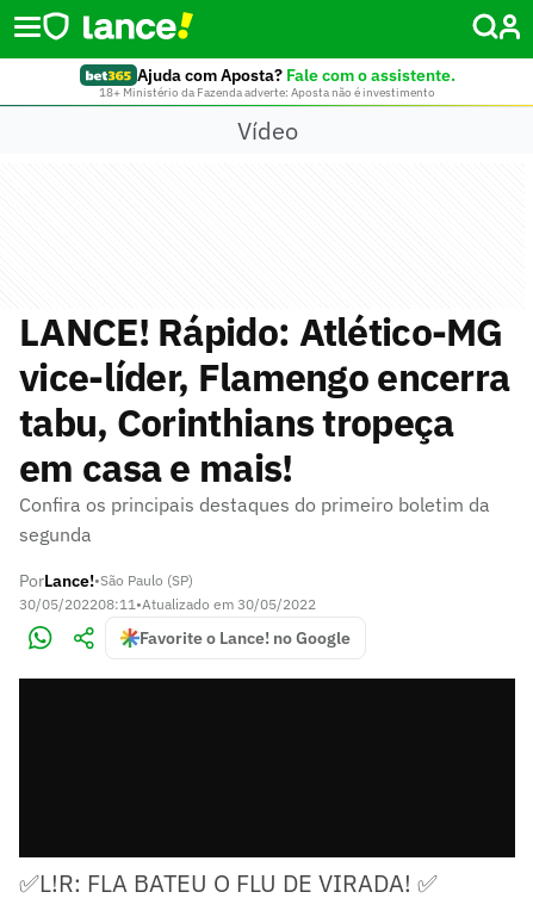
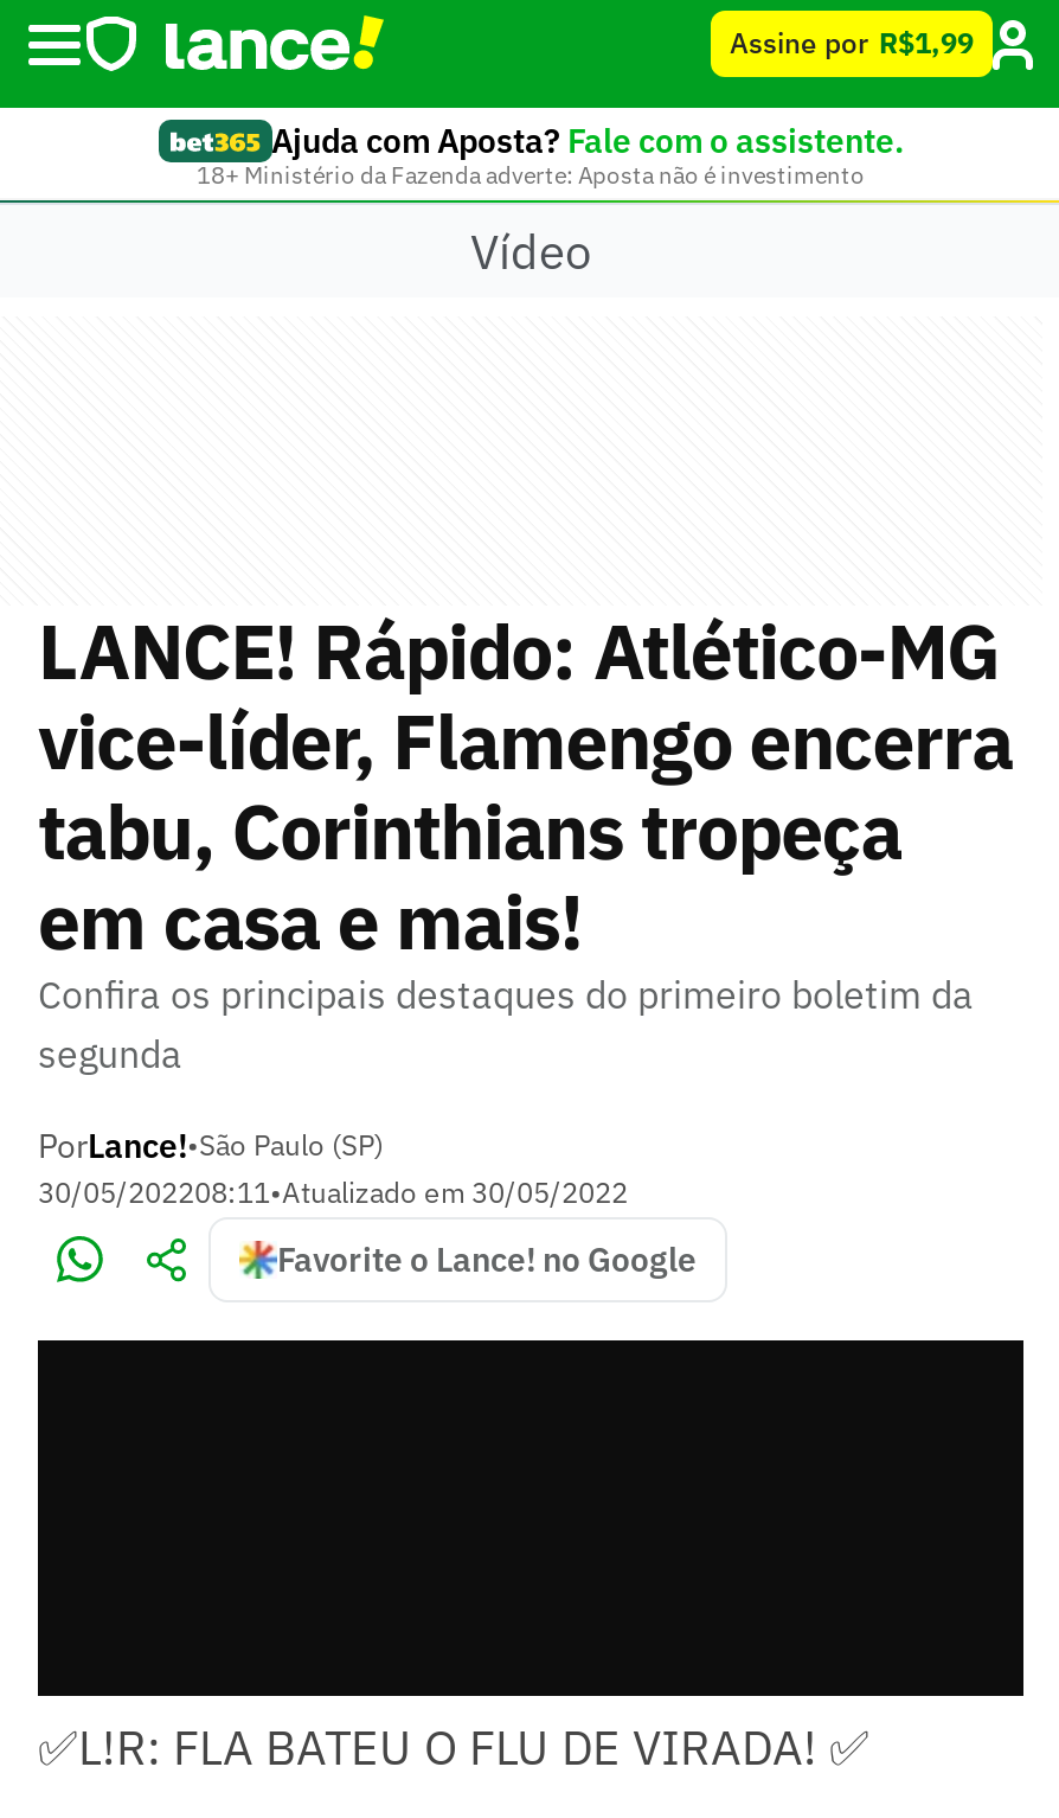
none -> [730,25,974,60] Assine por R$1,99

